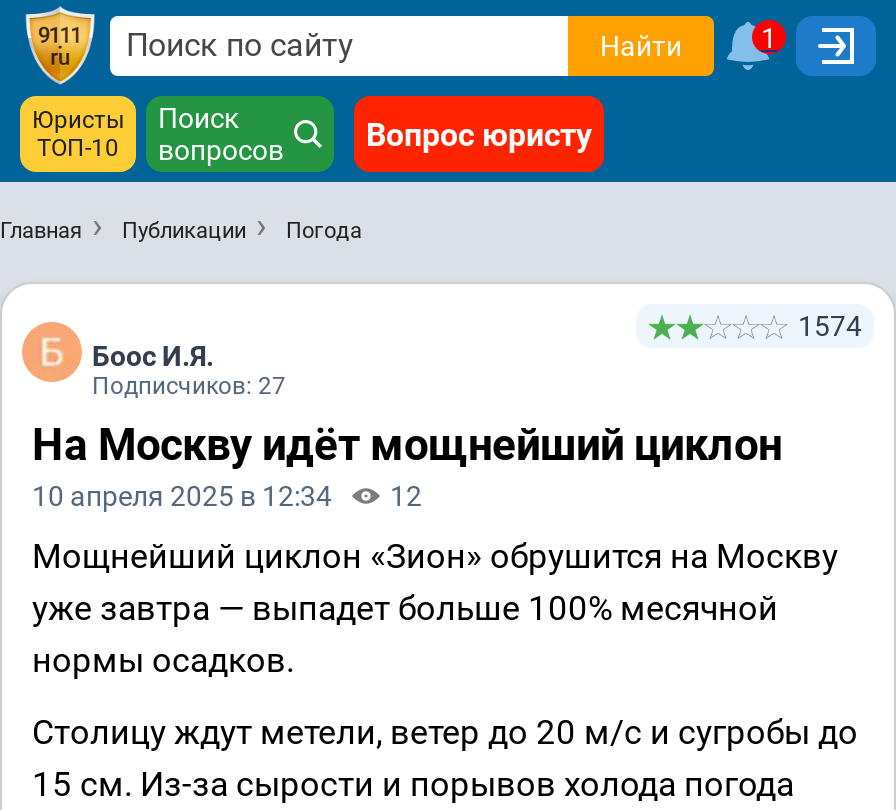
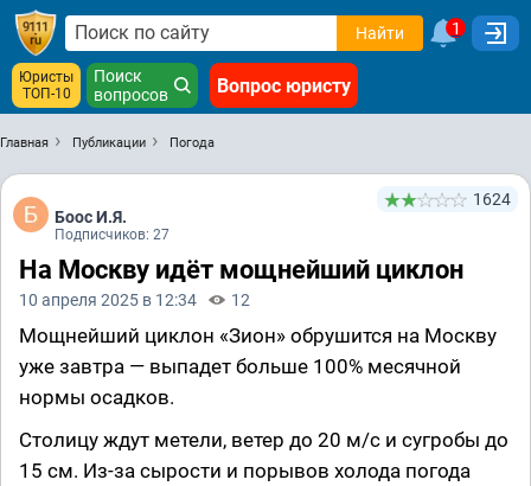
[798,310,862,342] 1574 -> [473,190,511,209] 1624

